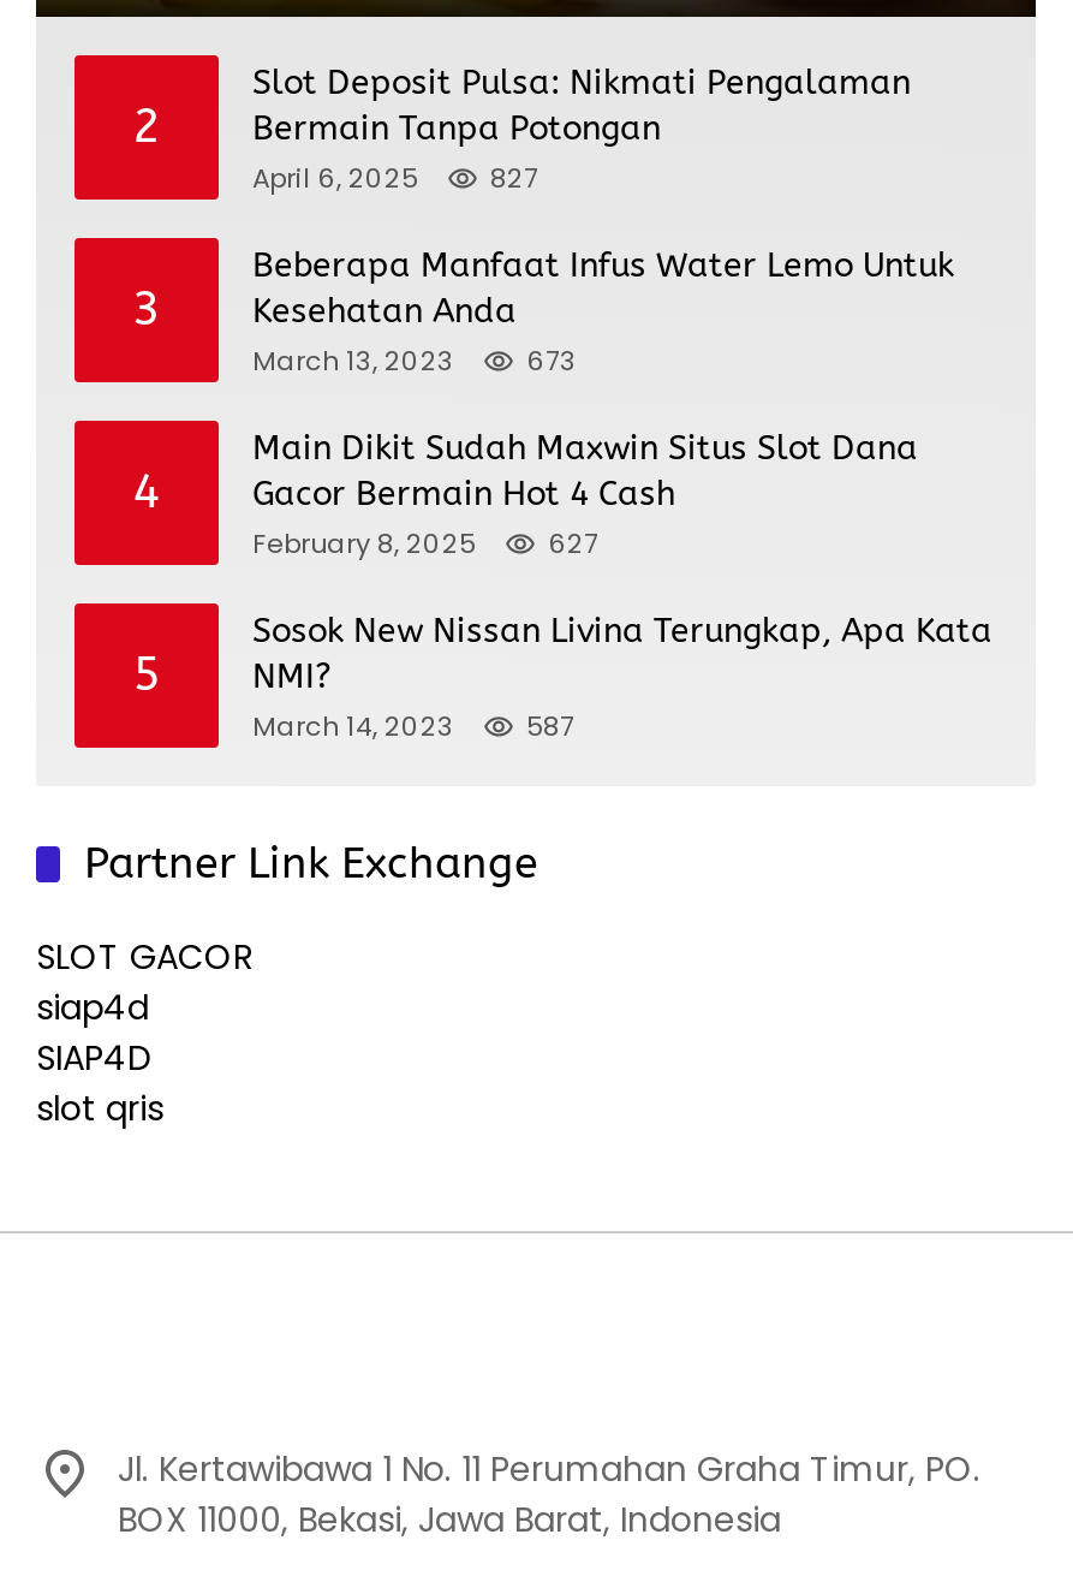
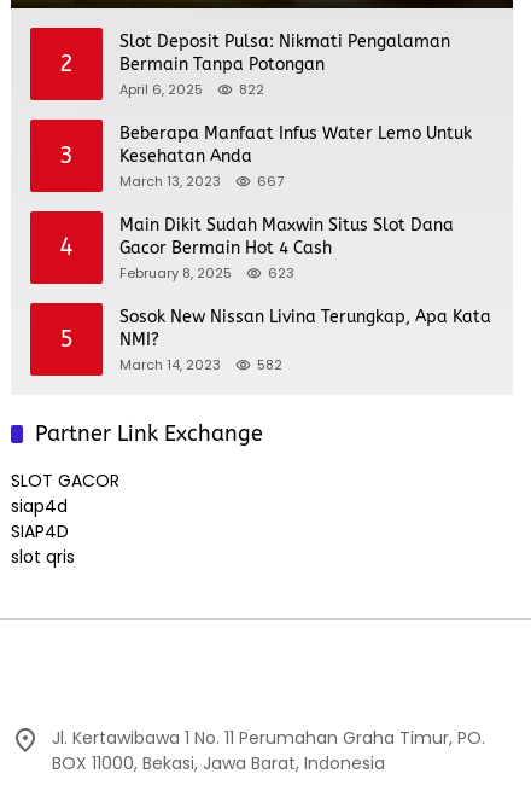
[252,157,538,196] April 6, 2025 827 -> [119,79,264,98] April 6, 2025 822
[252,340,577,379] March 13, 2023 673 -> [119,171,284,190] March 13, 2023 667
[252,523,598,561] February 8, 2025 627 -> [119,263,294,282] February 8, 2025 623
[252,706,574,744] March 14, 2023 587 -> [119,354,282,374] March 14, 2023 582

